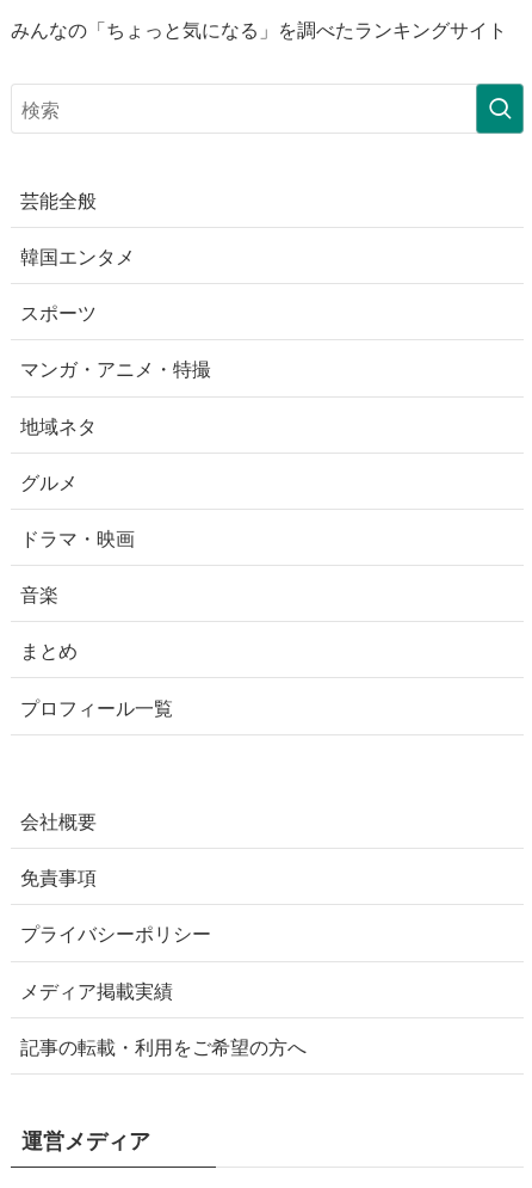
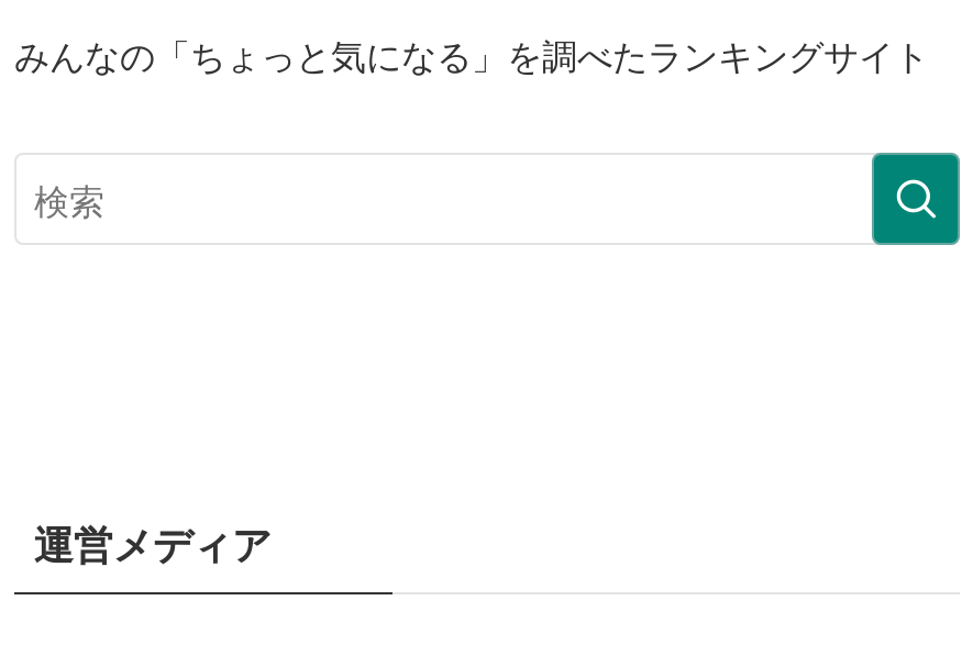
[20,185,211,721] 芸能全般 | 韓国エンタメ | スポーツ | マンガ・アニメ・特撮 | 地域ネタ | グルメ | ドラマ・映画 | 音楽 | まとめ | プロフィール一覧 -> none
[20,806,307,1060] 会社概要 | 免責事項 | プライバシーポリシー | メディア掲載実績 | 記事の転載・利用をご希望の方へ -> none

